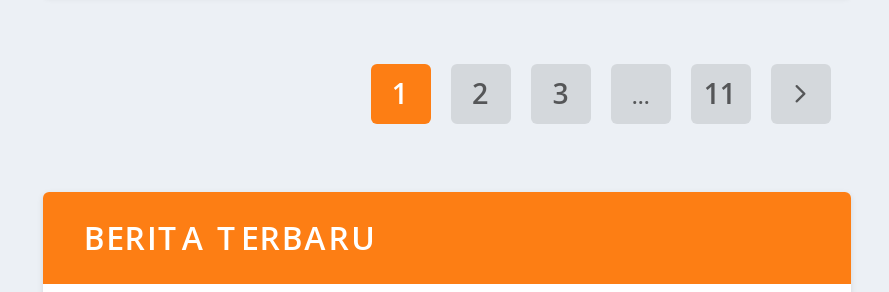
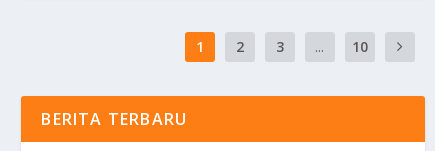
[704,75,736,113] 11 -> [352,37,368,56] 10

